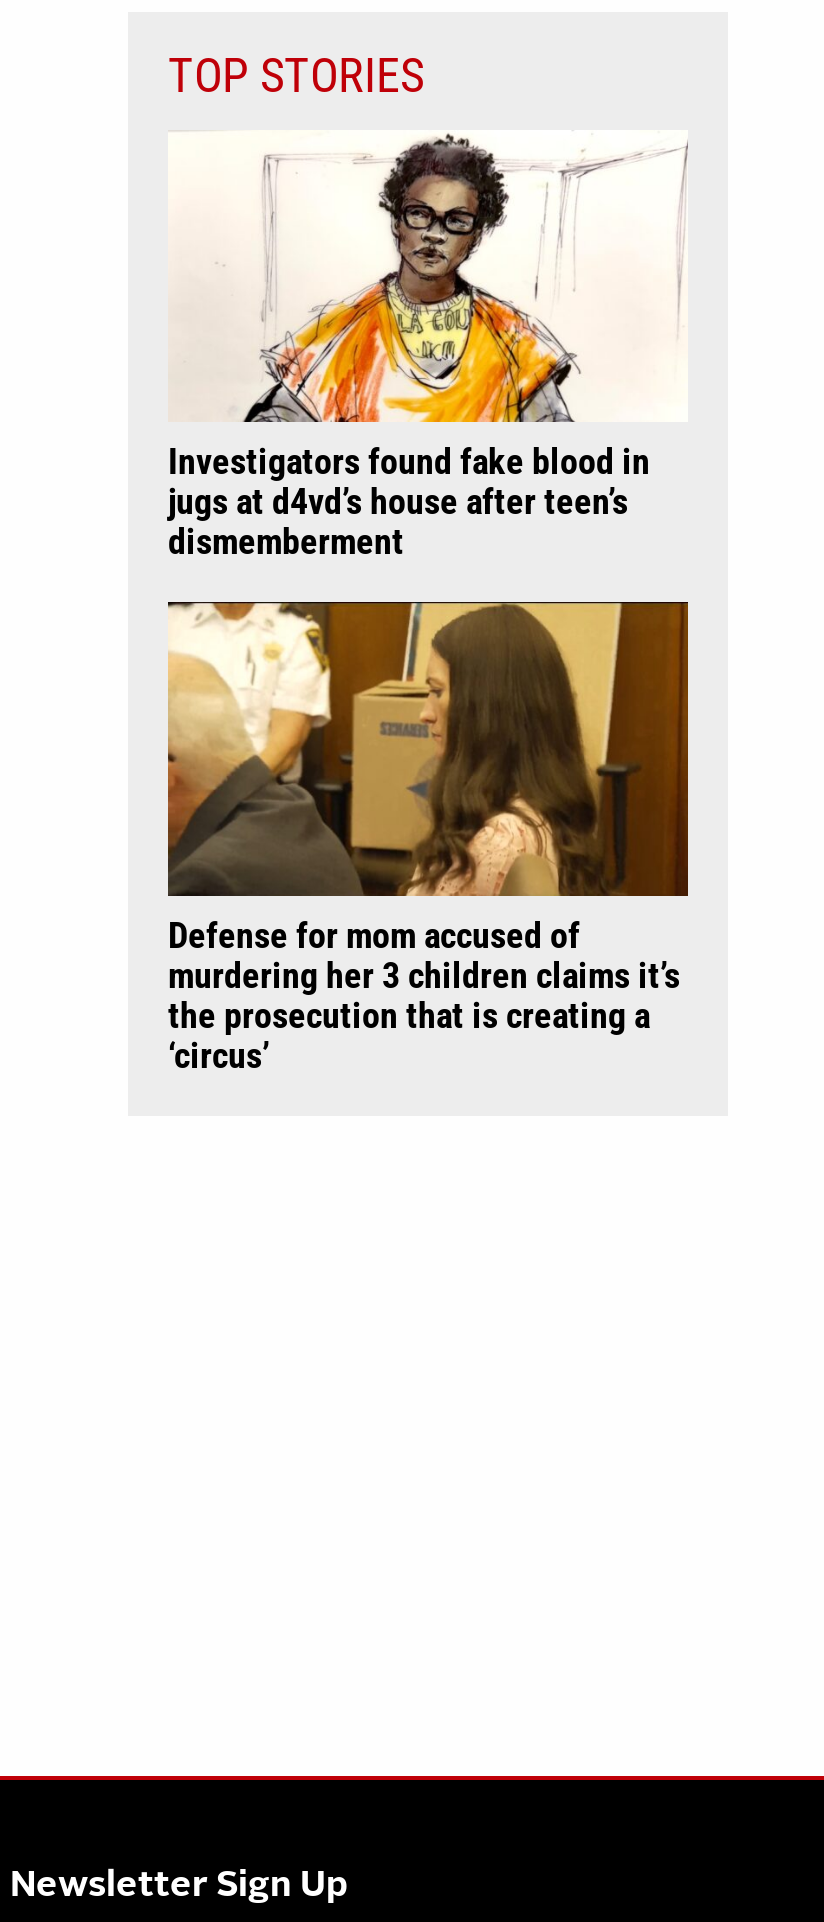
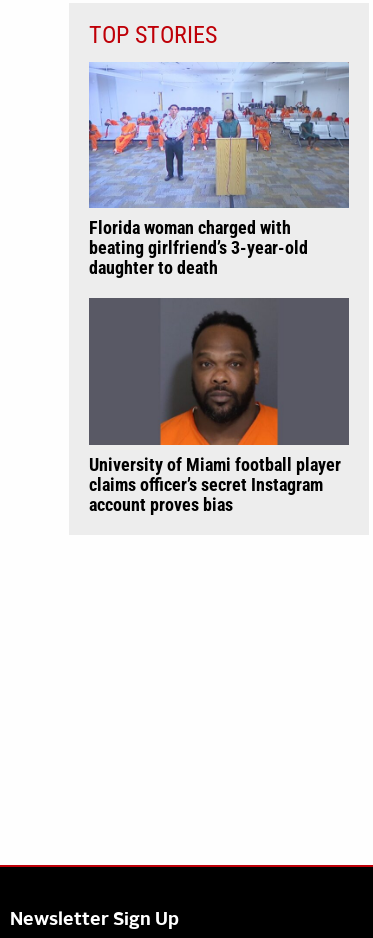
[168,134,688,563] [image] | Investigators found fake blood in | jugs at d4vd’s house after teen’s | dismemberment -> [88,61,350,278] [image] | Florida woman charged with | beating girlfriend’s 3-year-old | daughter to death
[166,602,688,1076] [image] | Defense for mom accused of | murdering her 3 children claims it’s | the prosecution that is creating a | ‘circus’ -> [88,298,349,515] [image] | University of Miami football player | claims officer’s secret Instagram | account proves bias

